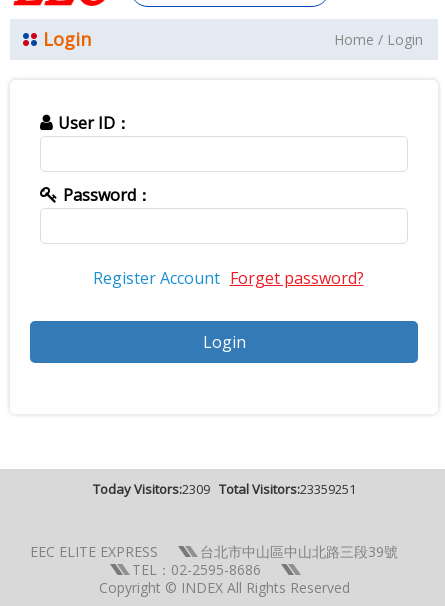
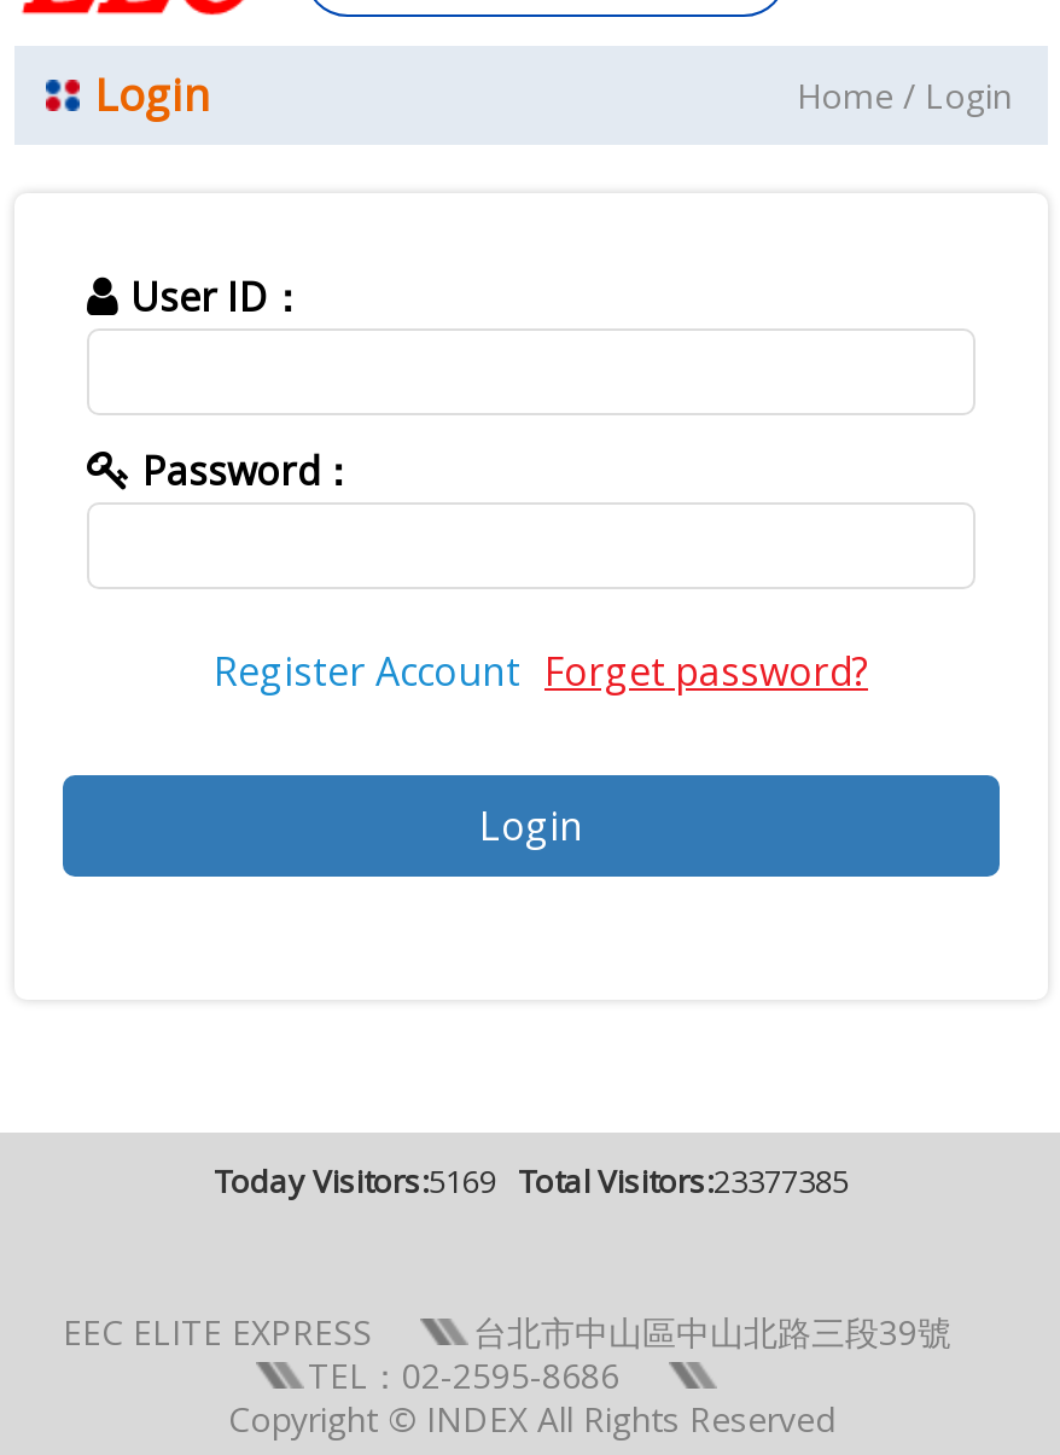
[92,480,355,498] Today Visitors:2309 Total Visitors:23359251 -> [214,1159,849,1203] Today Visitors:5169 Total Visitors:23377385

